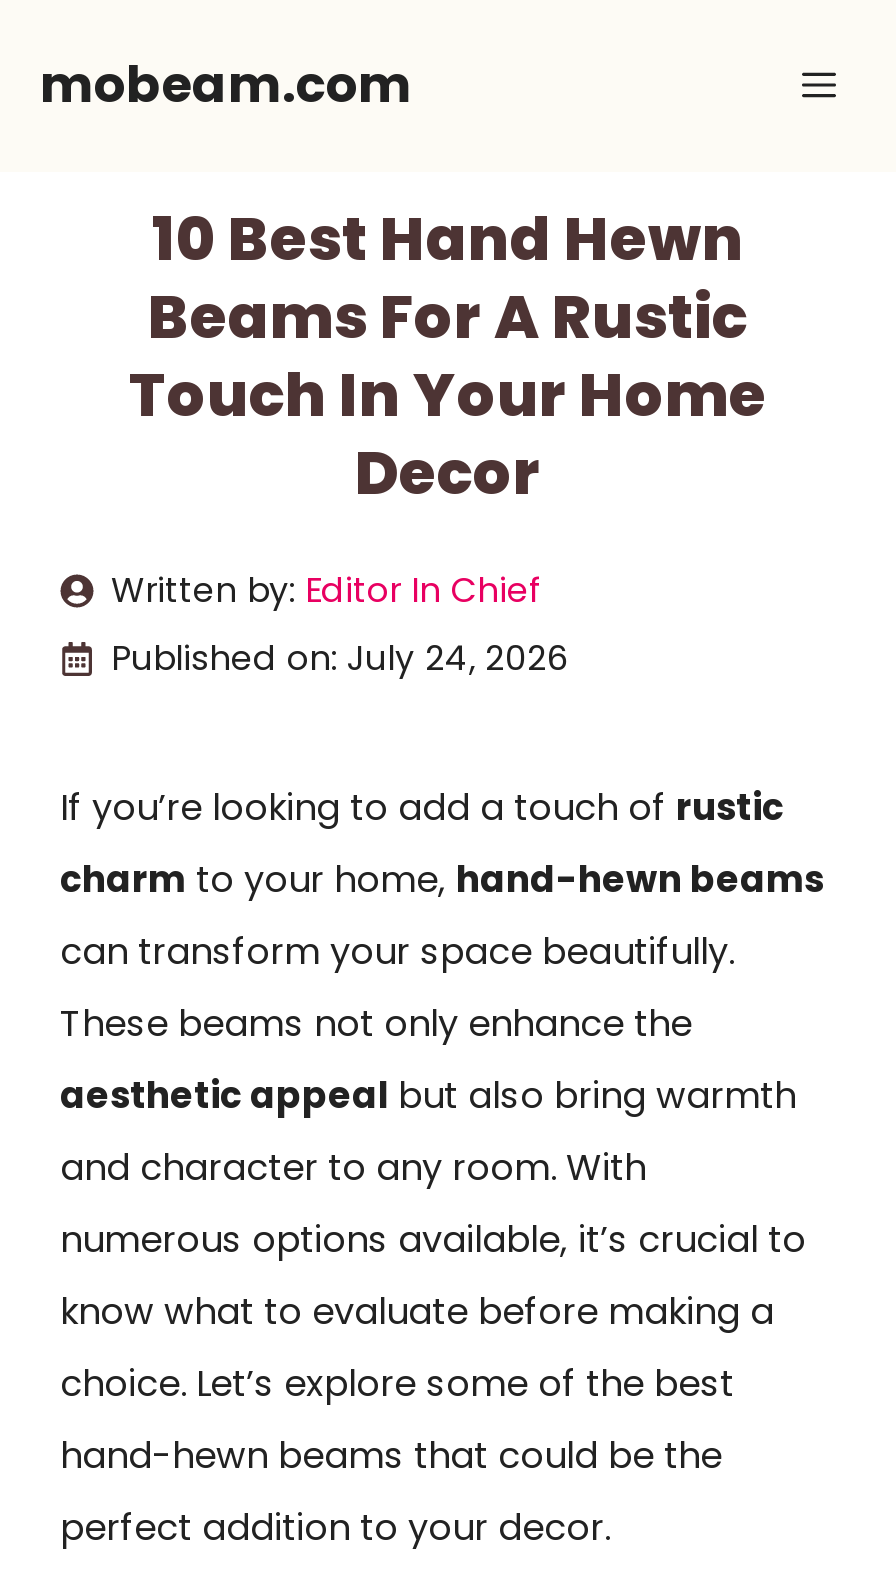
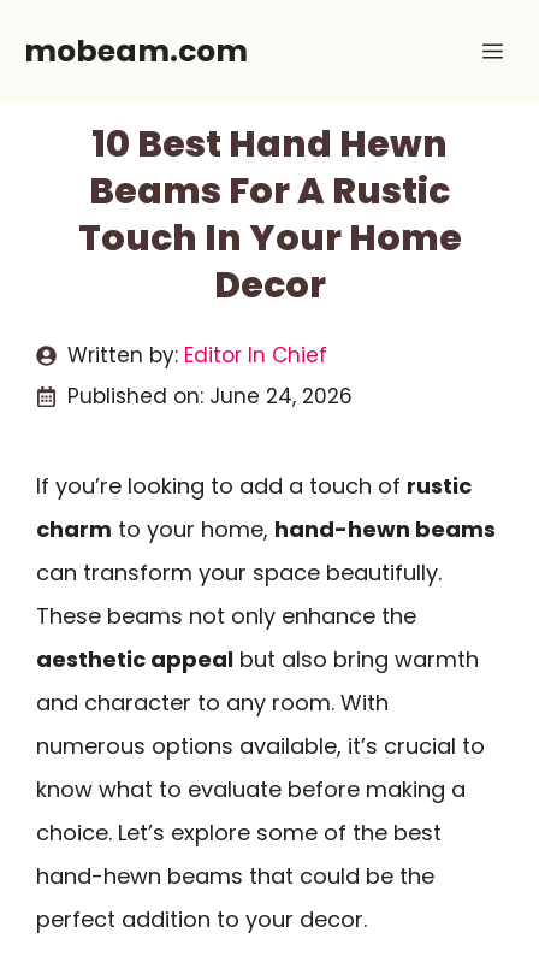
[111,634,569,682] Published on: July 24, 2026 -> [67,382,352,411] Published on: June 24, 2026

